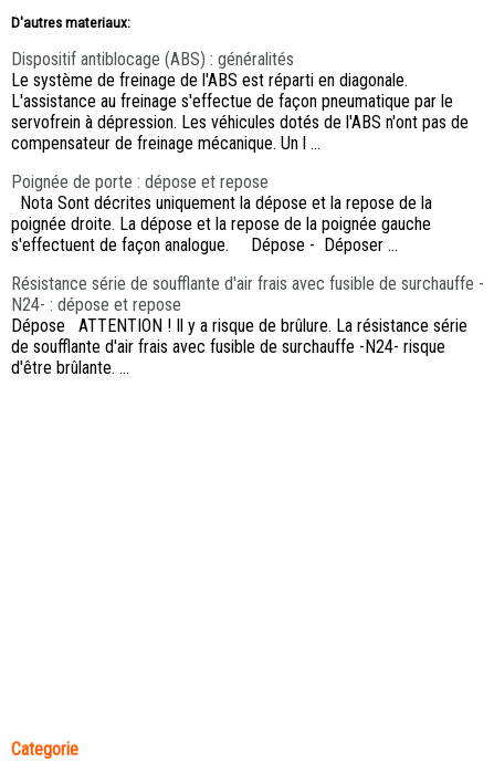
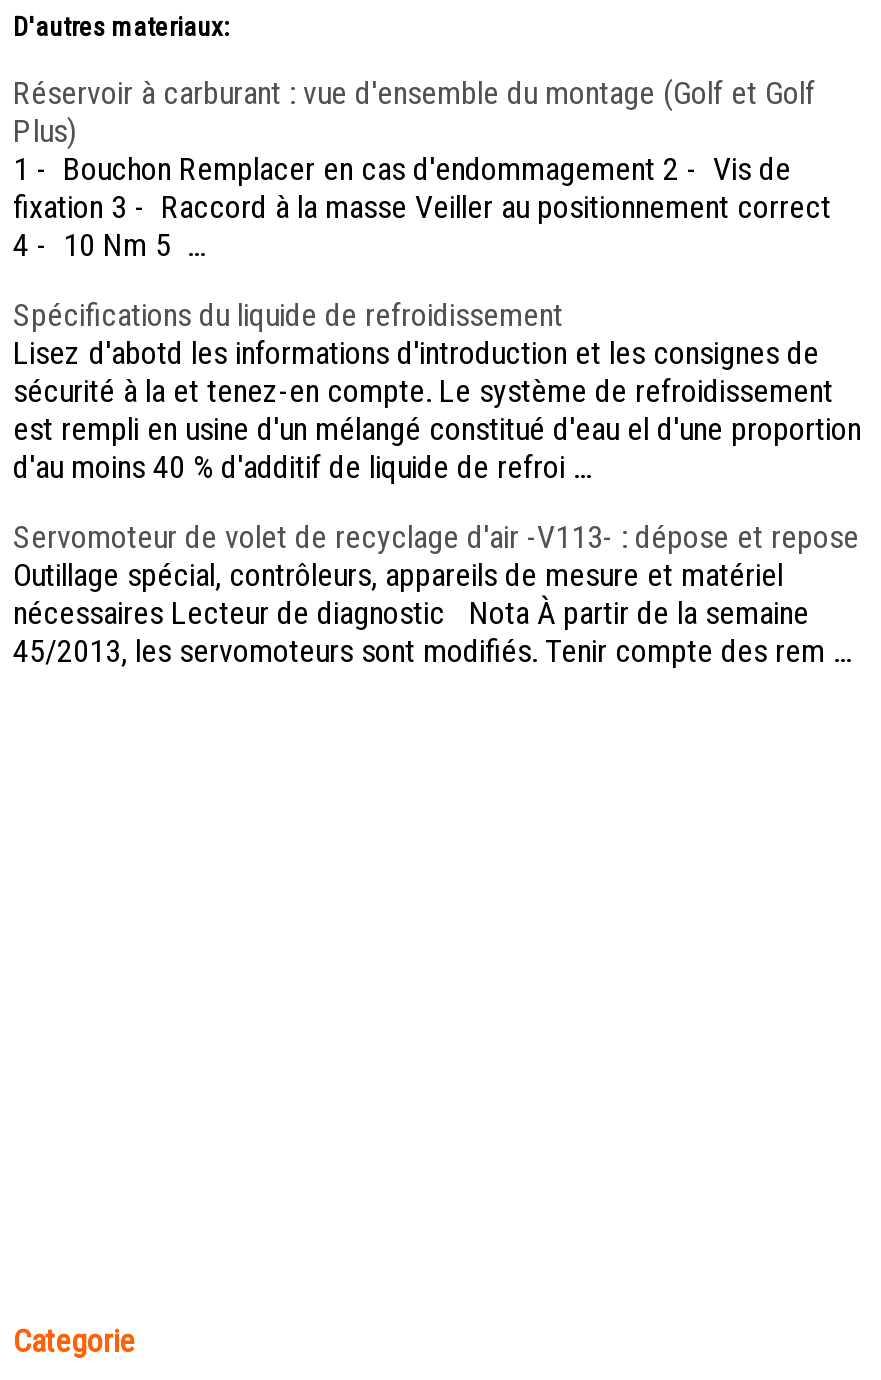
[11,49,469,154] Dispositif antiblocage (ABS) : généralités | Le système de freinage de l'ABS est réparti en diagonale. | L'assistance au freinage s'effectue de façon pneumatique par le | servofrein à dépression. Les véhicules dotés de l'ABS n'ont pas de | compensateur de freinage mécanique. Un l ... -> [13,74,831,264] Réservoir à carburant : vue d'ensemble du montage (Golf et Golf | Plus) | 1 - Bouchon Remplacer en cas d'endommagement 2 - Vis de | fixation 3 - Raccord à la masse Veiller au positionnement correct | 4 - 10 Nm 5 ...
[11,172,432,256] Poignée de porte : dépose et repose | Nota Sont décrites uniquement la dépose et la repose de la | poignée droite. La dépose et la repose de la poignée gauche | s'effectuent de façon analogue. Dépose - Déposer ... -> [13,296,861,486] Spécifications du liquide de refroidissement | Lisez d'abotd les informations d'introduction et les consignes de | sécurité à la et tenez-en compte. Le système de refroidissement | est rempli en usine d'un mélangé constitué d'eau el d'une proportion | d'au moins 40 % d'additif de liquide de refroi ...
[11,273,484,378] Résistance série de soufflante d'air frais avec fusible de surchauffe - | N24- : dépose et repose | Dépose ATTENTION ! Il y a risque de brûlure. La résistance série | de soufflante d'air frais avec fusible de surchauffe -N24- risque | d'être brûlante. ... -> [13,518,859,670] Servomoteur de volet de recyclage d'air -V113- : dépose et repose | Outillage spécial, contrôleurs, appareils de mesure et matériel | nécessaires Lecteur de diagnostic Nota À partir de la semaine | 45/2013, les servomoteurs sont modifiés. Tenir compte des rem ...

